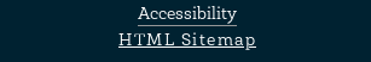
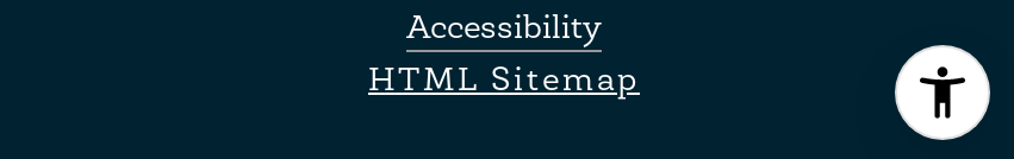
none -> [892,43,993,142] [image]

